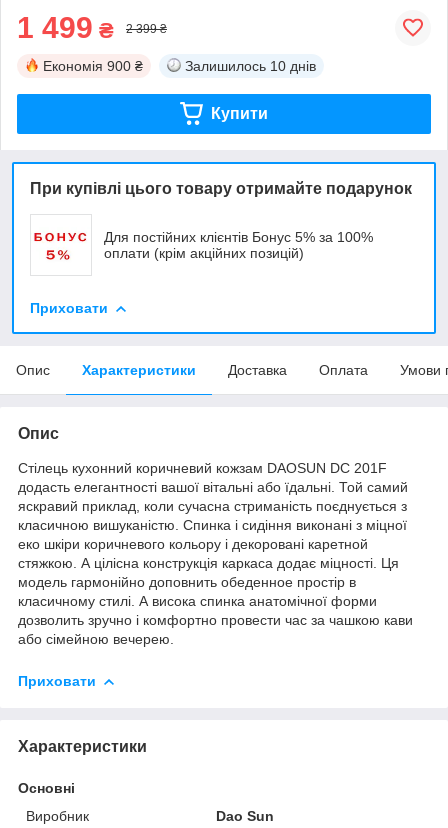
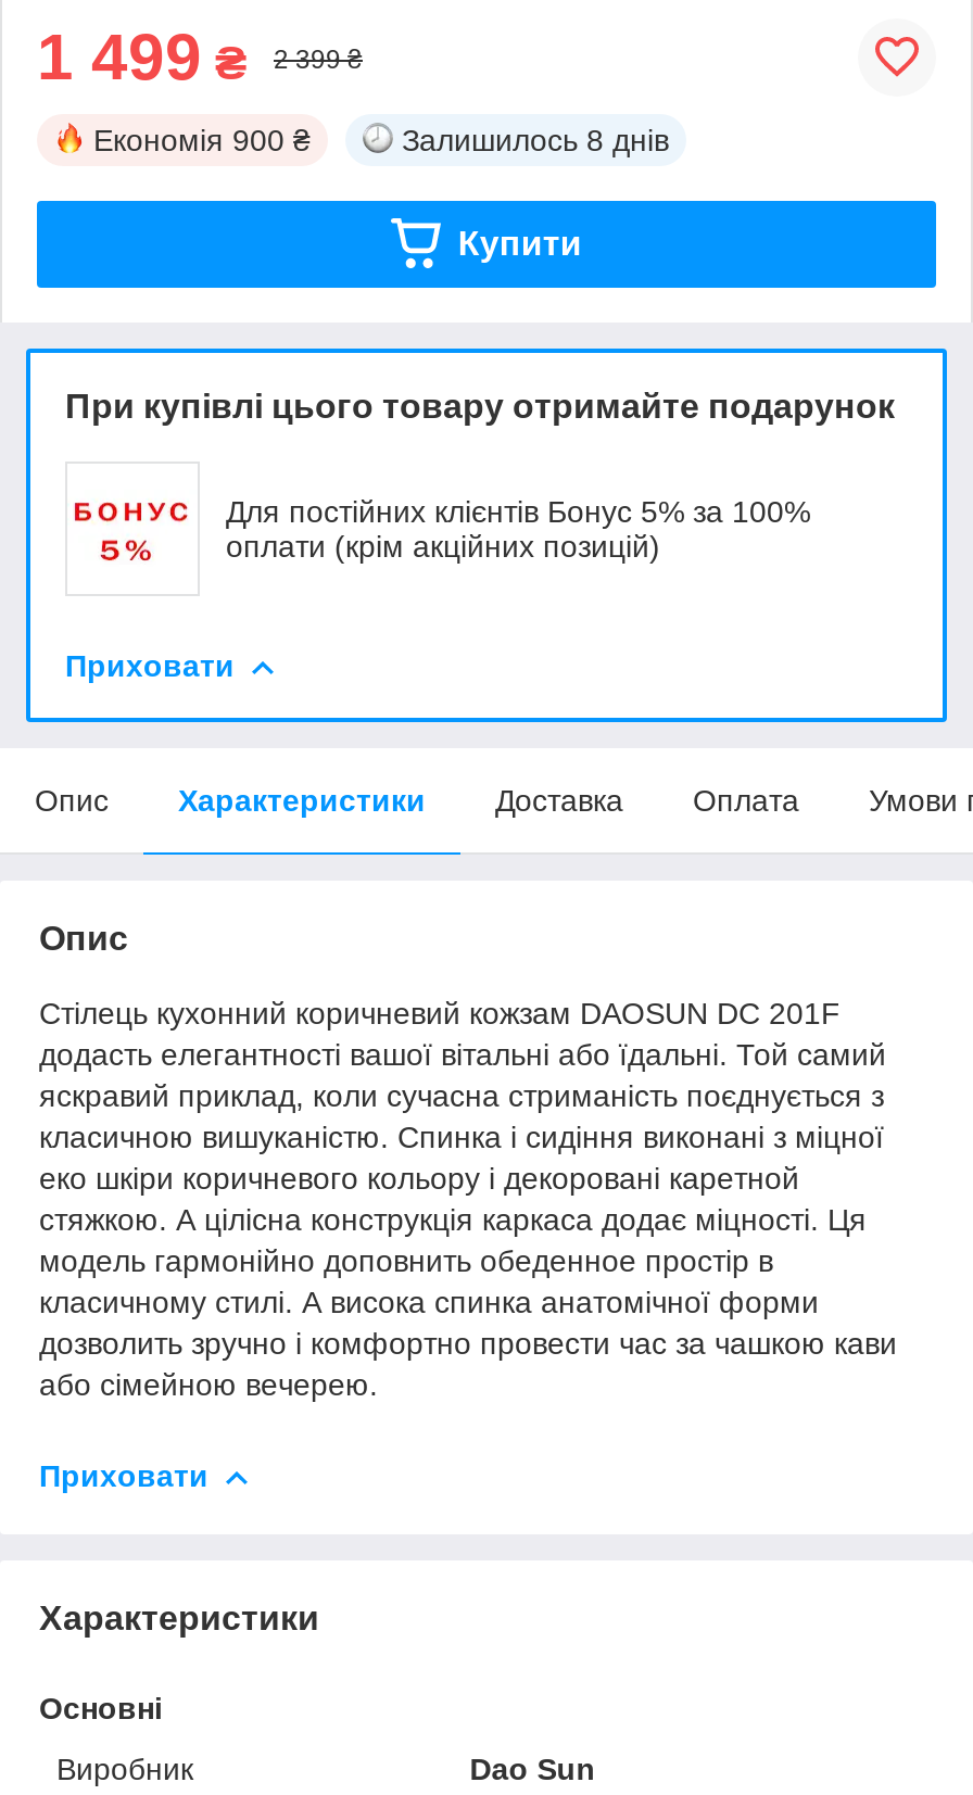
[185,58,316,74] Залишилось 10 днів -> [402,122,669,157] Залишилось 8 днів

